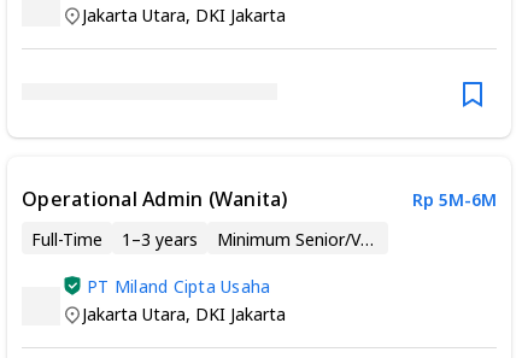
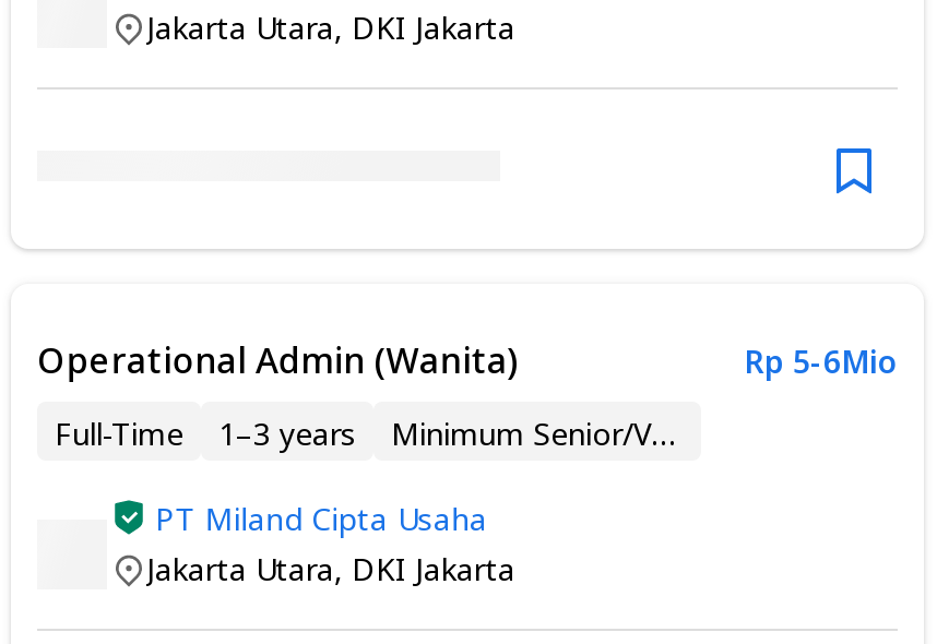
[412,188,497,211] Rp 5M-6M -> [745,340,898,381] Rp 5-6Mio

